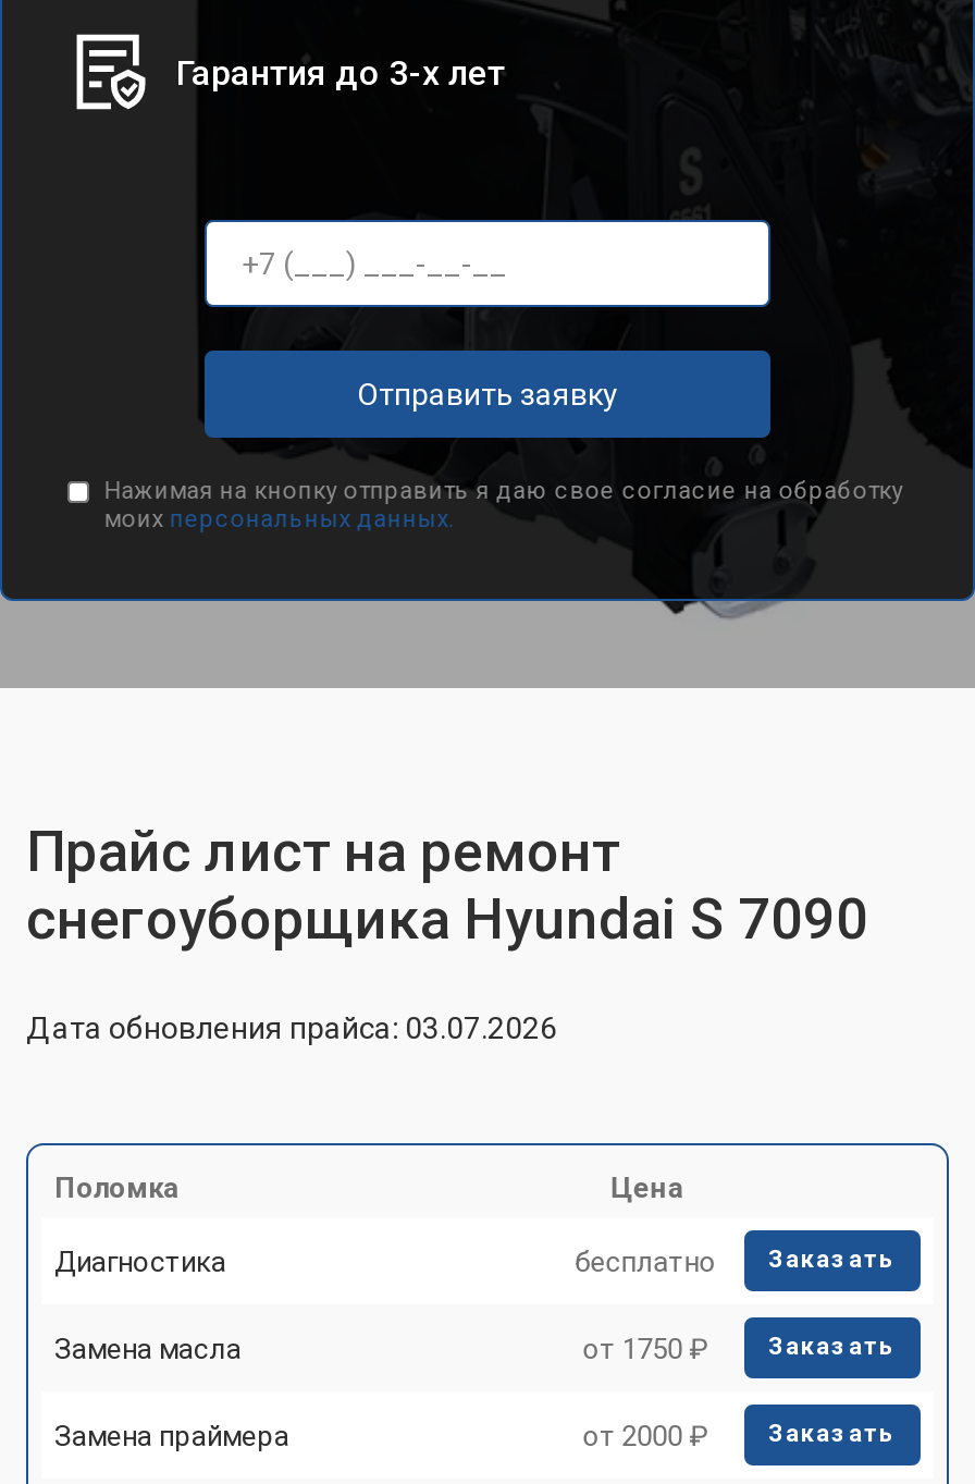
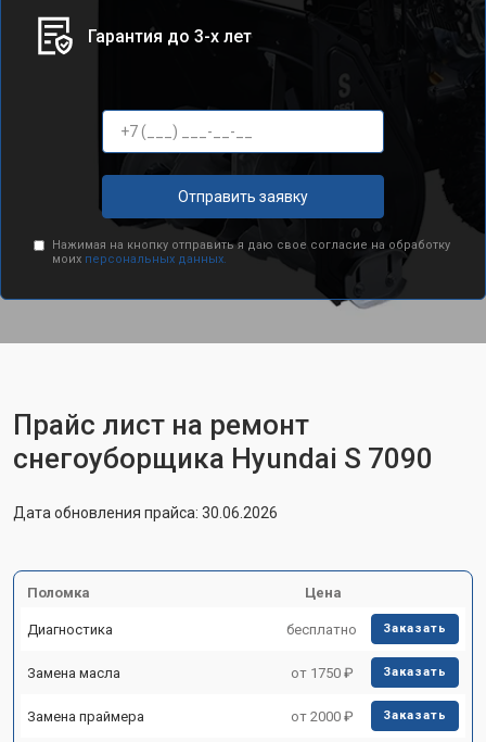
[26,1010,557,1045] Дата обновления прайса: 03.07.2026 -> [13,504,278,521] Дата обновления прайса: 30.06.2026

